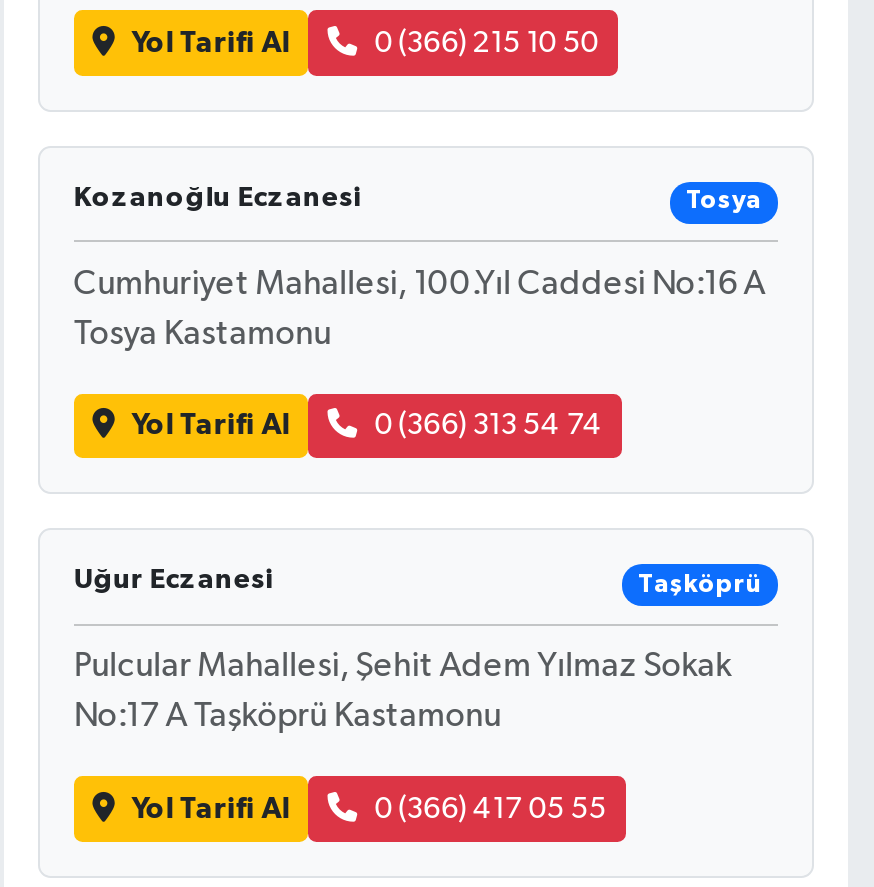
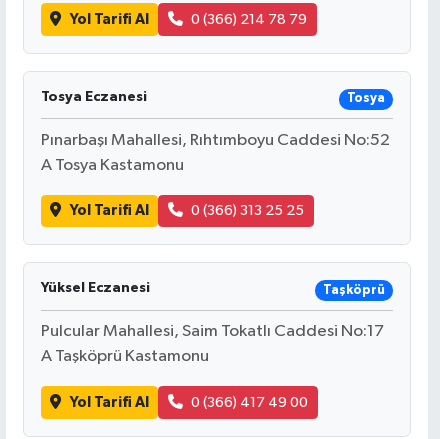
[374,27,598,57] 0 (366) 215 10 50 -> [191,12,307,27] 0 (366) 214 78 79
[74,184,362,212] Kozanoğlu Eczanesi -> [41,90,147,104] Tosya Eczanesi
[74,268,766,302] Cumhuriyet Mahallesi, 100.Yıl Caddesi No:16 A -> [41,132,390,149] Pınarbaşı Mahallesi, Rıhtımboyu Caddesi No:52
[74,318,332,352] Tosya Kastamonu -> [41,157,184,174] A Tosya Kastamonu
[374,410,602,440] 0 (366) 313 54 74 -> [191,203,304,218] 0 (366) 313 25 25
[74,567,274,595] Uğur Eczanesi -> [41,281,150,295] Yüksel Eczanesi
[74,650,732,684] Pulcular Mahallesi, Şehit Adem Yılmaz Sokak -> [41,323,384,340] Pulcular Mahallesi, Saim Tokatlı Caddesi No:17
[74,700,502,734] No:17 A Taşköprü Kastamonu -> [41,348,209,365] A Taşköprü Kastamonu
[374,793,606,823] 0 (366) 417 05 55 -> [191,394,308,409] 0 (366) 417 49 00

